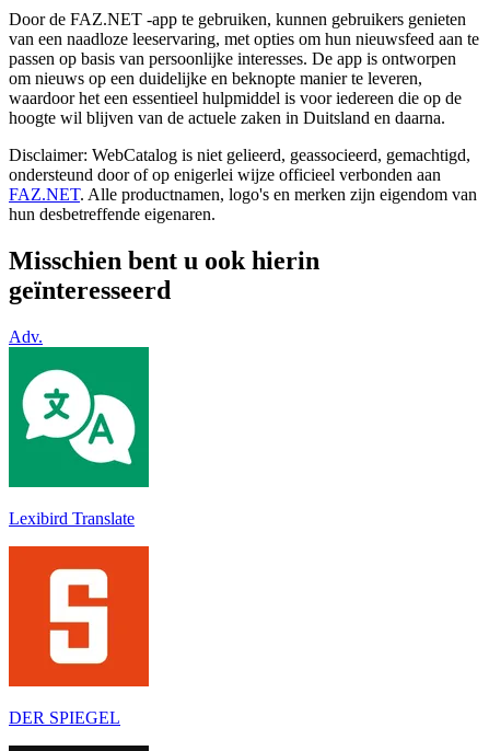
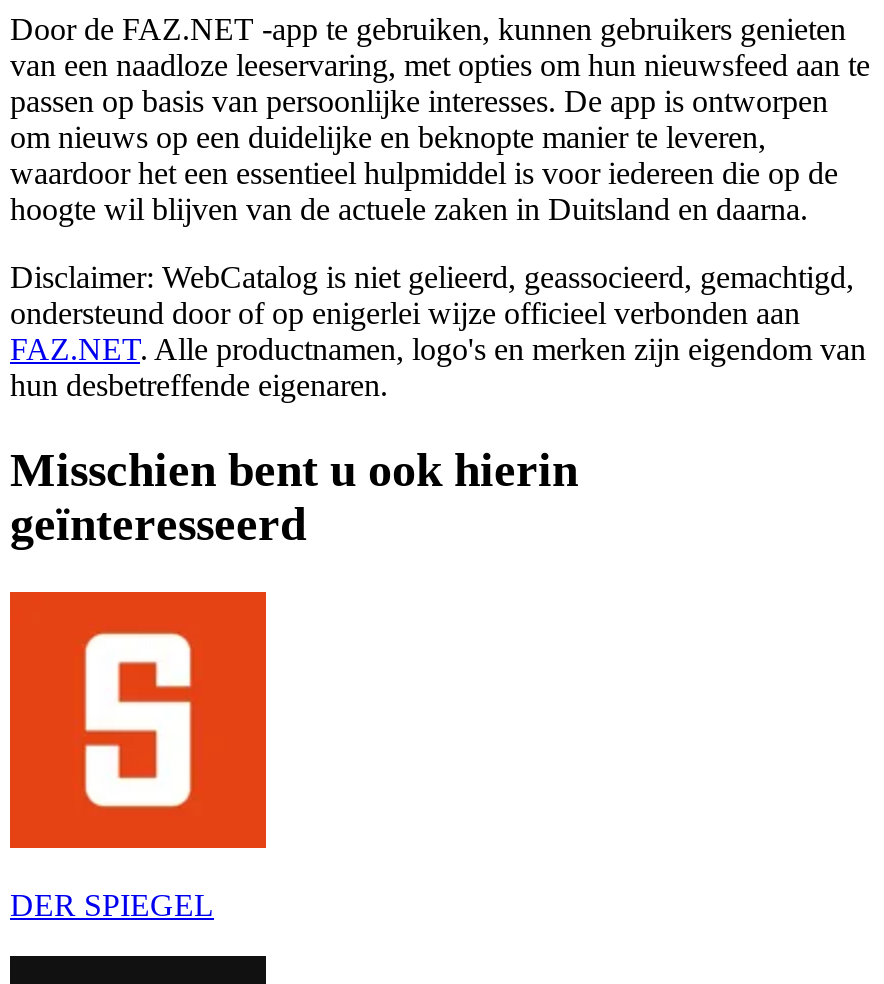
[9,327,43,346] Adv. -> none
[8,346,150,527] [image] | Lexibird Translate -> none

